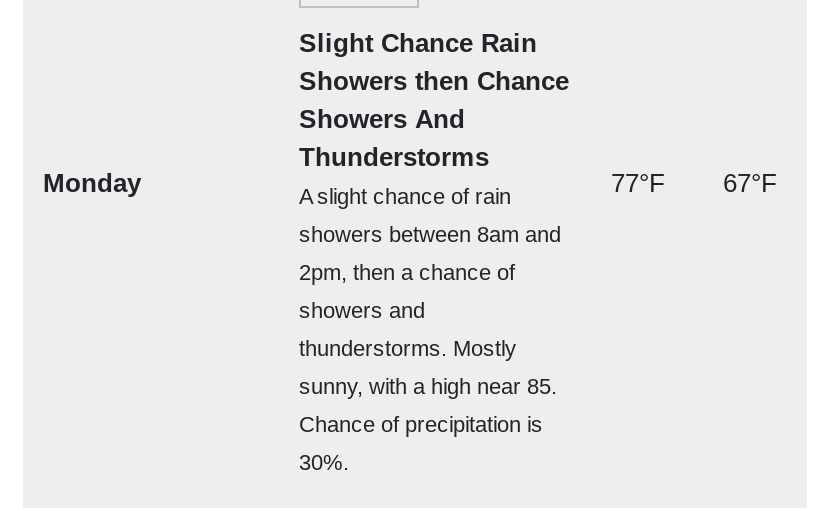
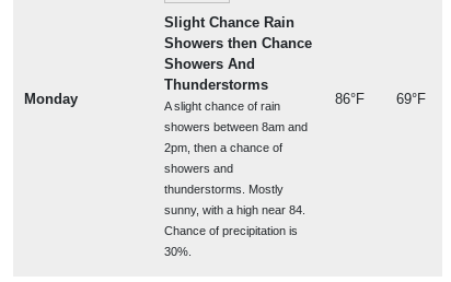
[611,168,777,198] 77°F | 67°F -> [335,91,426,107] 86°F | 69°F
[299,374,557,398] sunny, with a high near 85. -> [164,203,305,216] sunny, with a high near 84.

